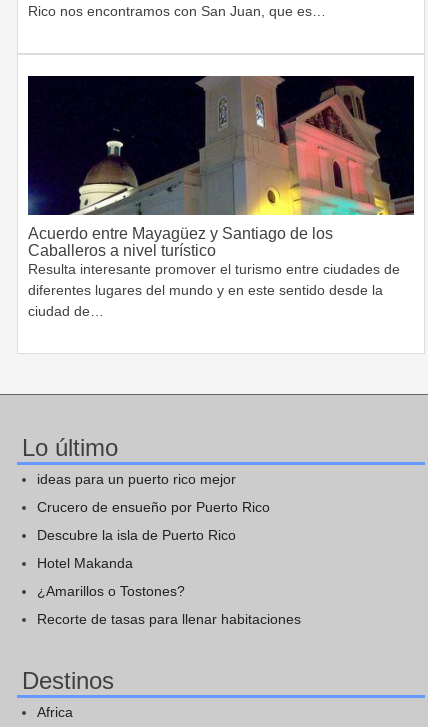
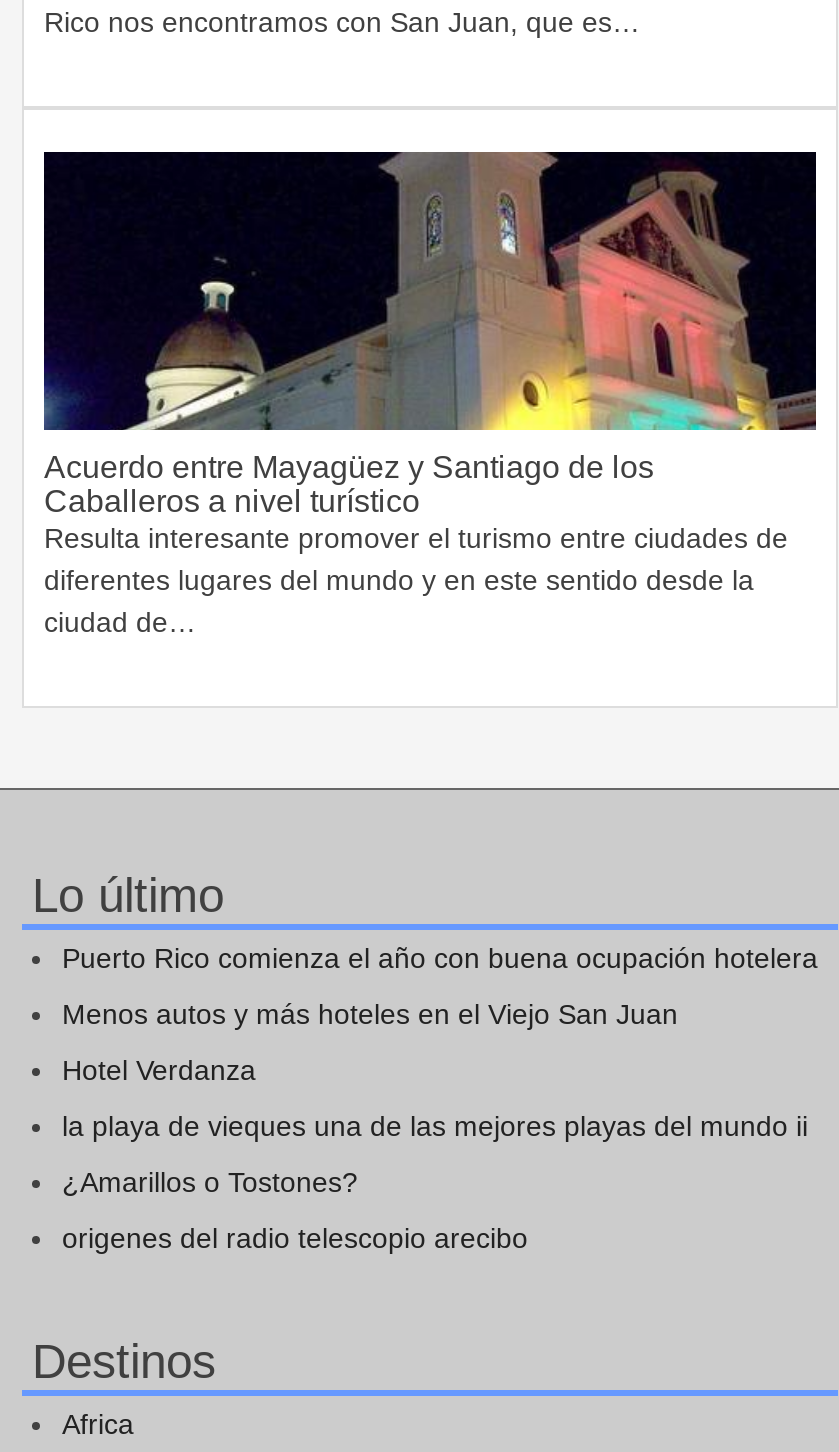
[37,471,236,487] ideas para un puerto rico mejor -> [62,941,818,973] Puerto Rico comienza el año con buena ocupación hotelera
[37,499,270,515] Crucero de ensueño por Puerto Rico -> [62,997,678,1029] Menos autos y más hoteles en el Viejo San Juan
[37,527,236,543] Descubre la isla de Puerto Rico -> [62,1053,256,1085] Hotel Verdanza
[37,555,133,571] Hotel Makanda -> [62,1109,808,1141] la playa de vieques una de las mejores playas del mundo ii
[37,611,301,627] Recorte de tasas para llenar habitaciones -> [62,1221,528,1253] origenes del radio telescopio arecibo

